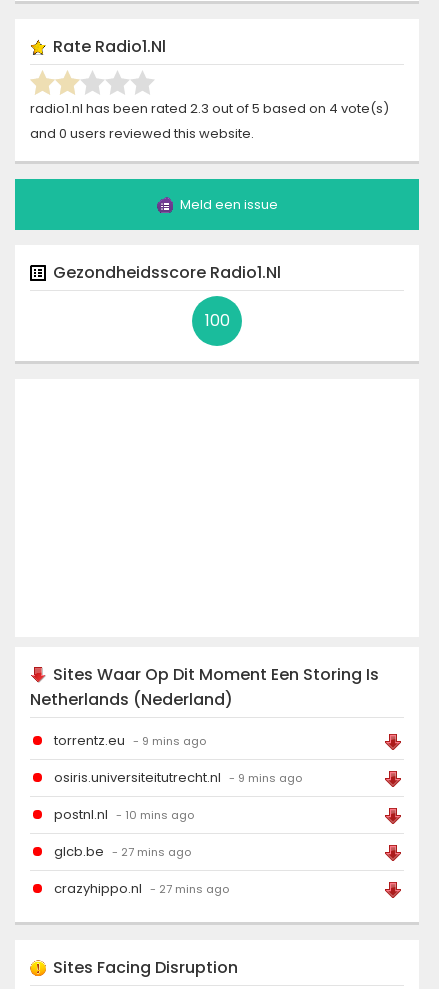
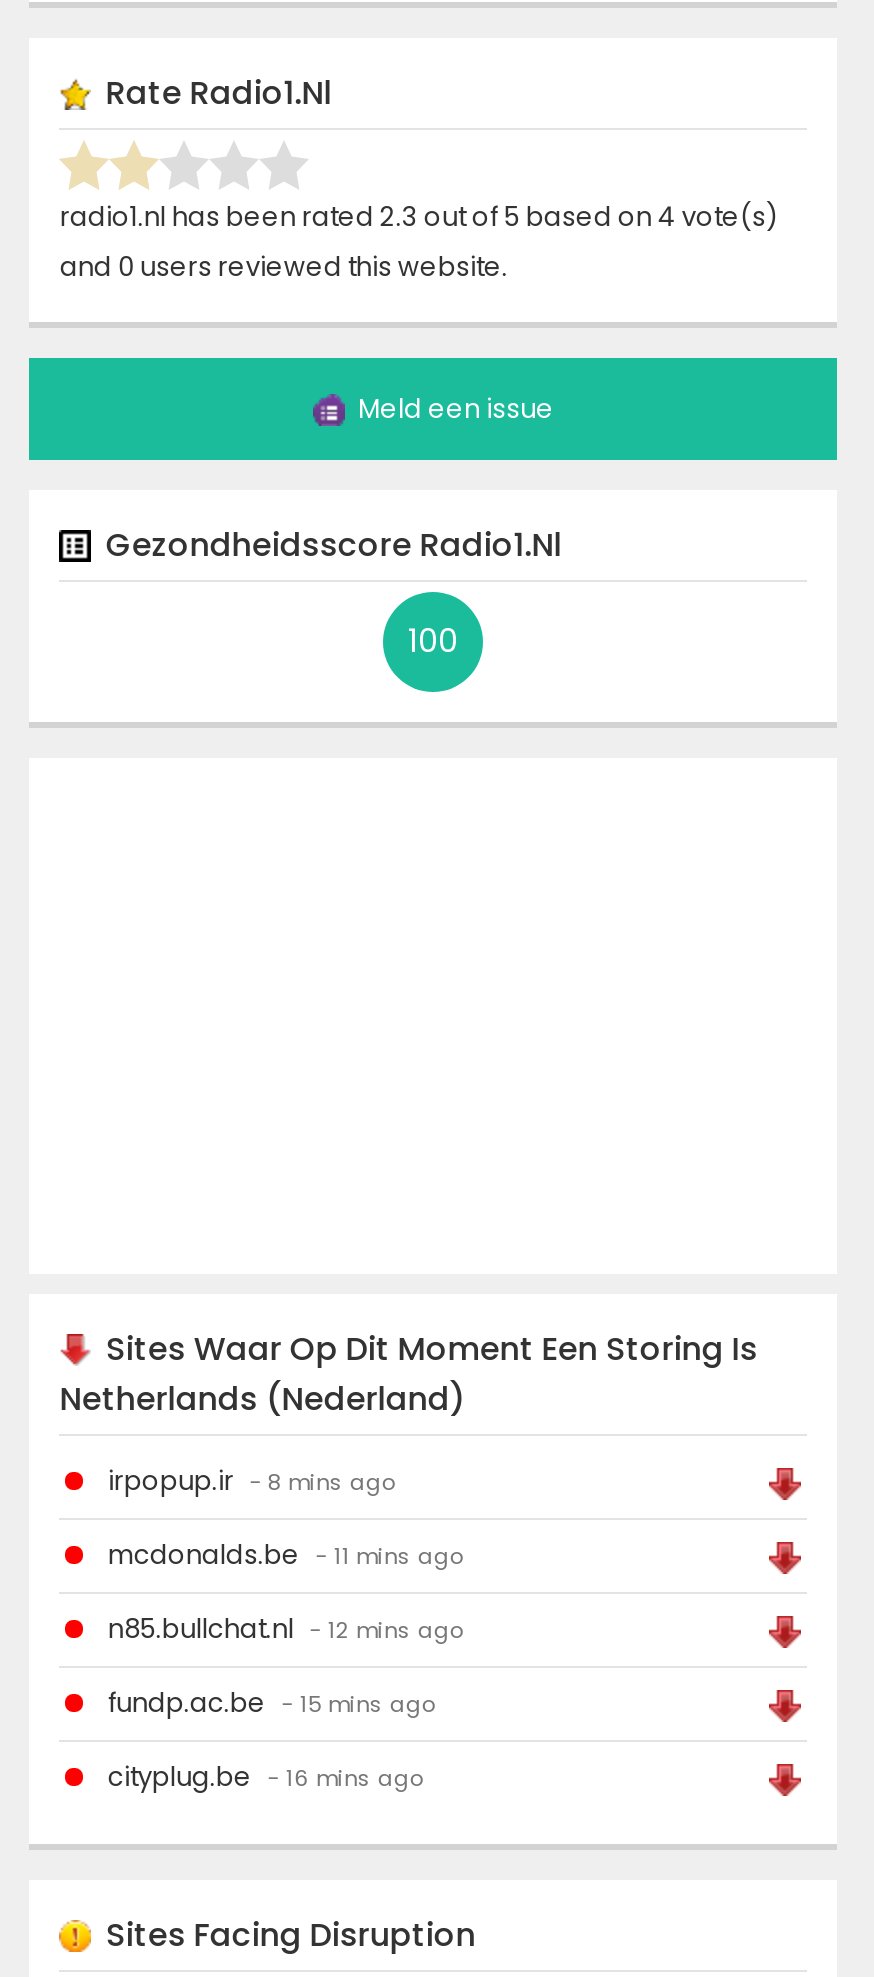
[54,731,206,750] torrentz.eu - 9 mins ago -> [108,1461,396,1499] irpopup.ir - 8 mins ago
[54,768,302,787] osiris.universiteitutrecht.nl - 9 mins ago -> [108,1535,464,1573] mcdonalds.be - 11 mins ago
[54,805,194,824] postnl.nl - 10 mins ago -> [108,1609,464,1647] n85.bullchat.nl - 12 mins ago
[54,842,191,861] glcb.be - 27 mins ago -> [108,1683,436,1721] fundp.ac.be - 15 mins ago
[54,879,229,898] crazyhippo.nl - 27 mins ago -> [108,1757,424,1795] cityplug.be - 16 mins ago

